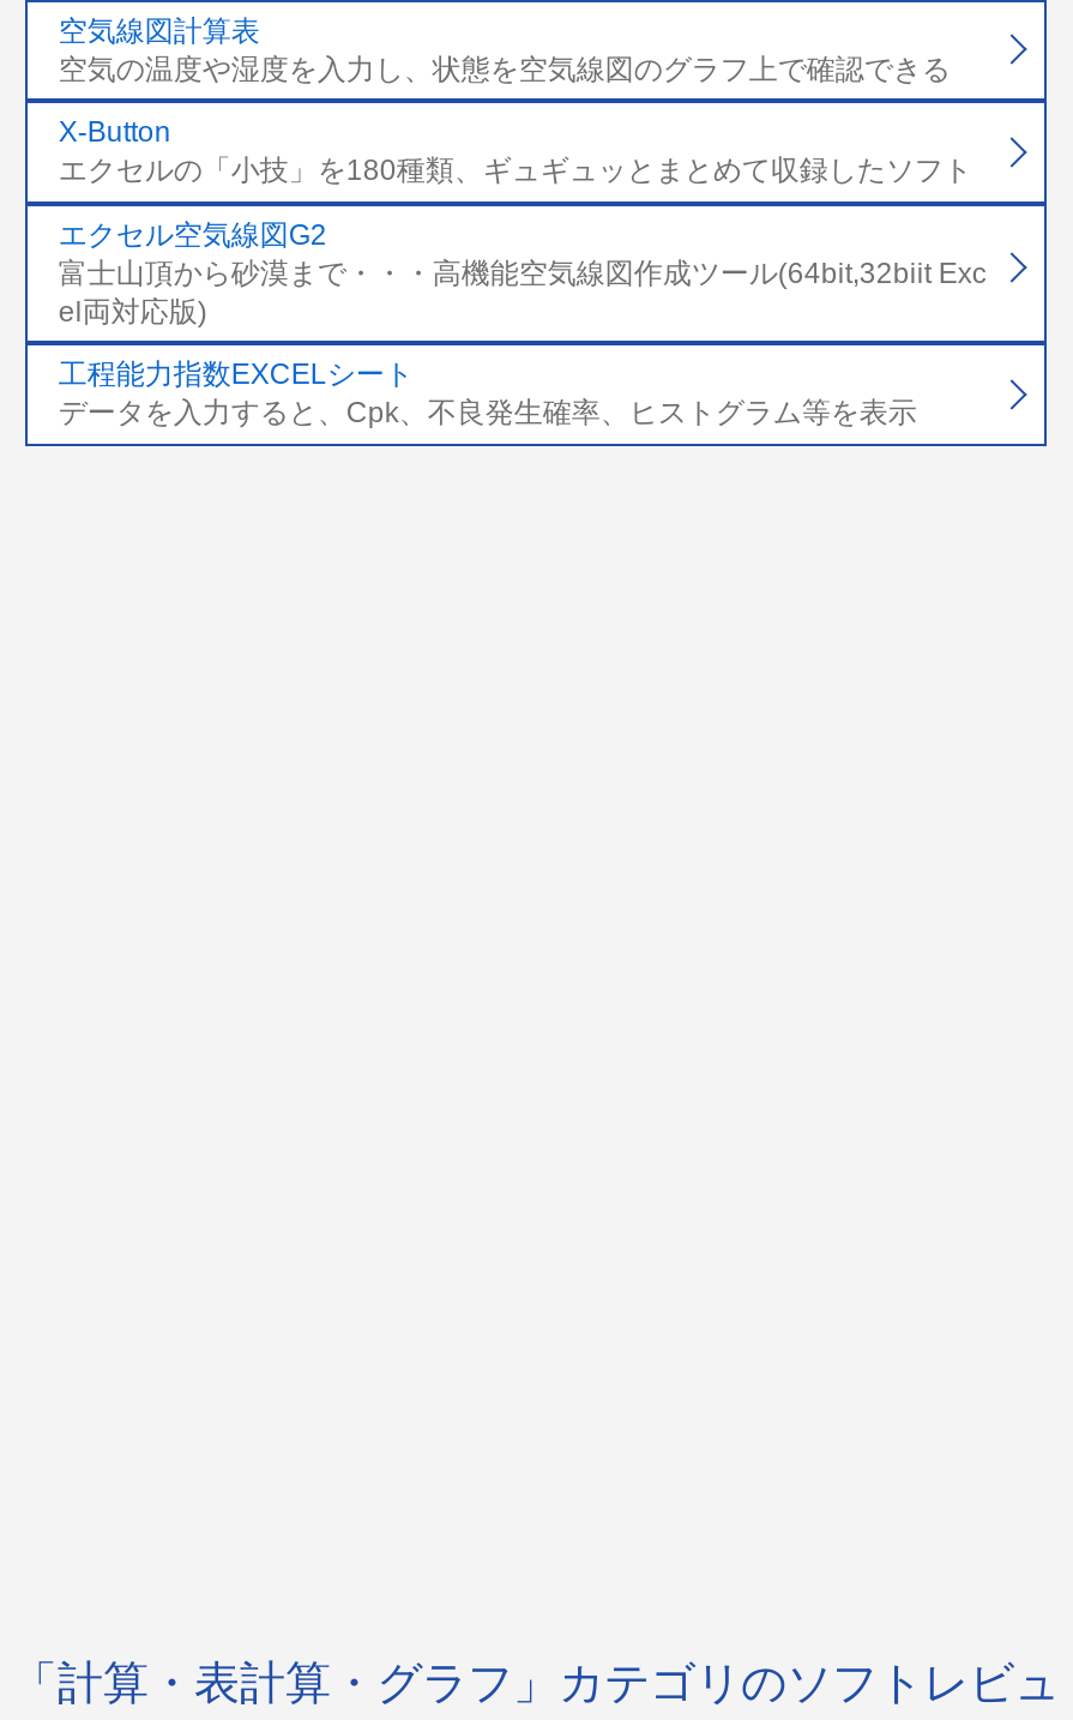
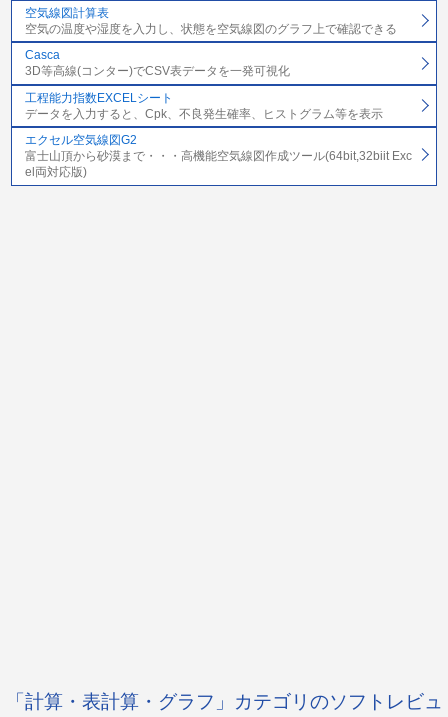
[59,116,972,188] X-Button | エクセルの「小技」を180種類、ギュギュッとまとめて収録したソフト -> [25,48,290,78] Casca | 3D等高線(コンター)でCSV表データを一発可視化
moved [59,218,986,328] -> [25,133,412,179]: エクセル空気線図G2 | 富士山頂から砂漠まで・・・高機能空気線図作成ツール(64bit,32biit Exc | el両対応版)
moved [59,358,917,430] -> [25,91,383,121]: 工程能力指数EXCELシート | データを入力すると、Cpk、不良発生確率、ヒストグラム等を表示

